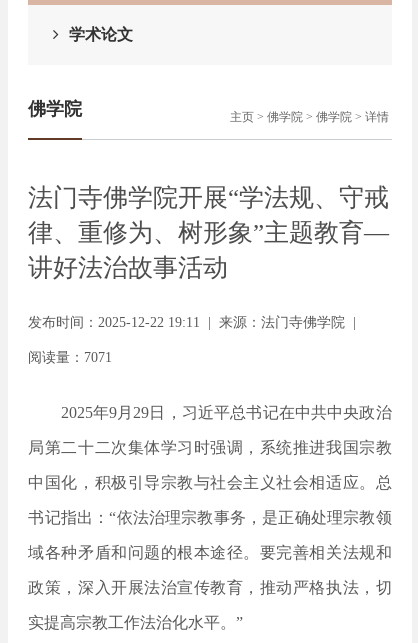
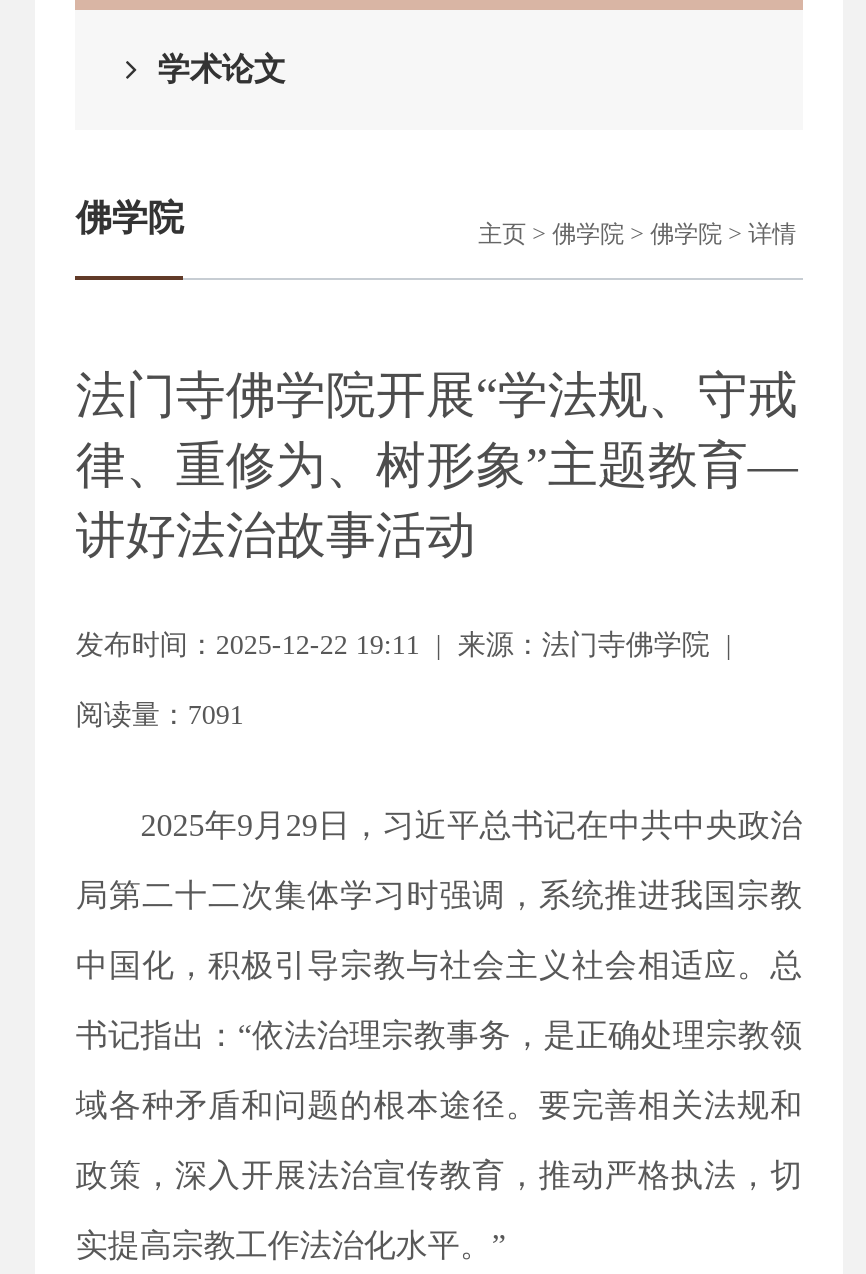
[28,350,112,365] 阅读量：7071 -> [76,700,244,730] 阅读量：7091

